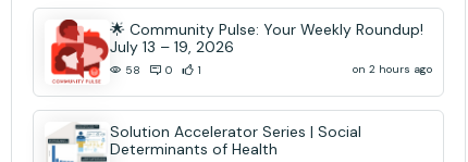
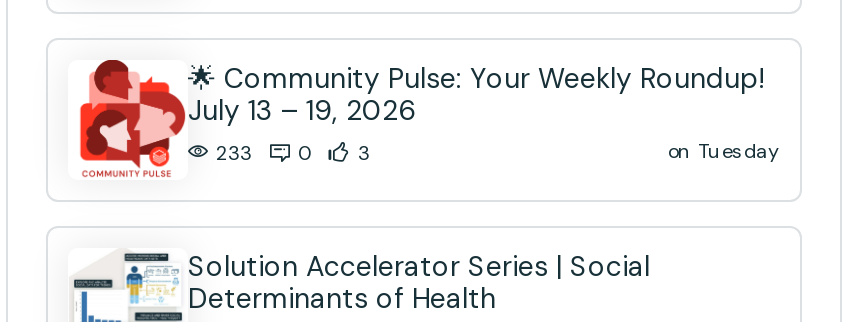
[125,63,140,77] 58 -> [216,140,252,166] 233
[198,63,432,77] 1 | on 2 hours ago -> [358,139,780,166] 3 | on Tuesday

